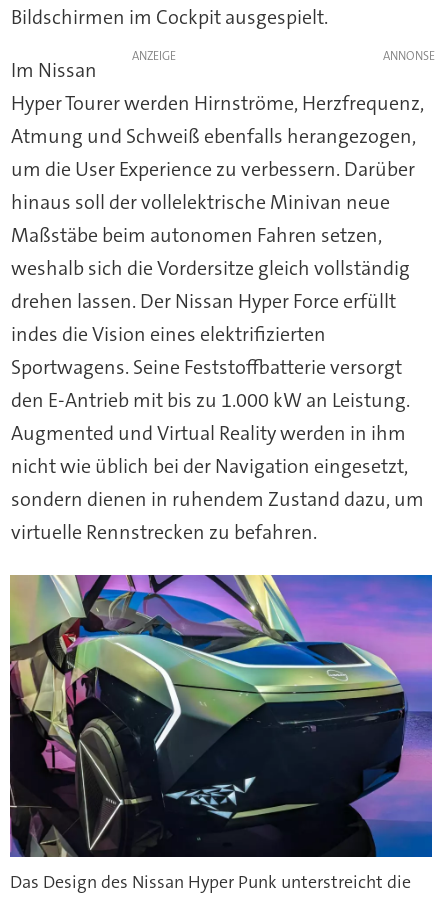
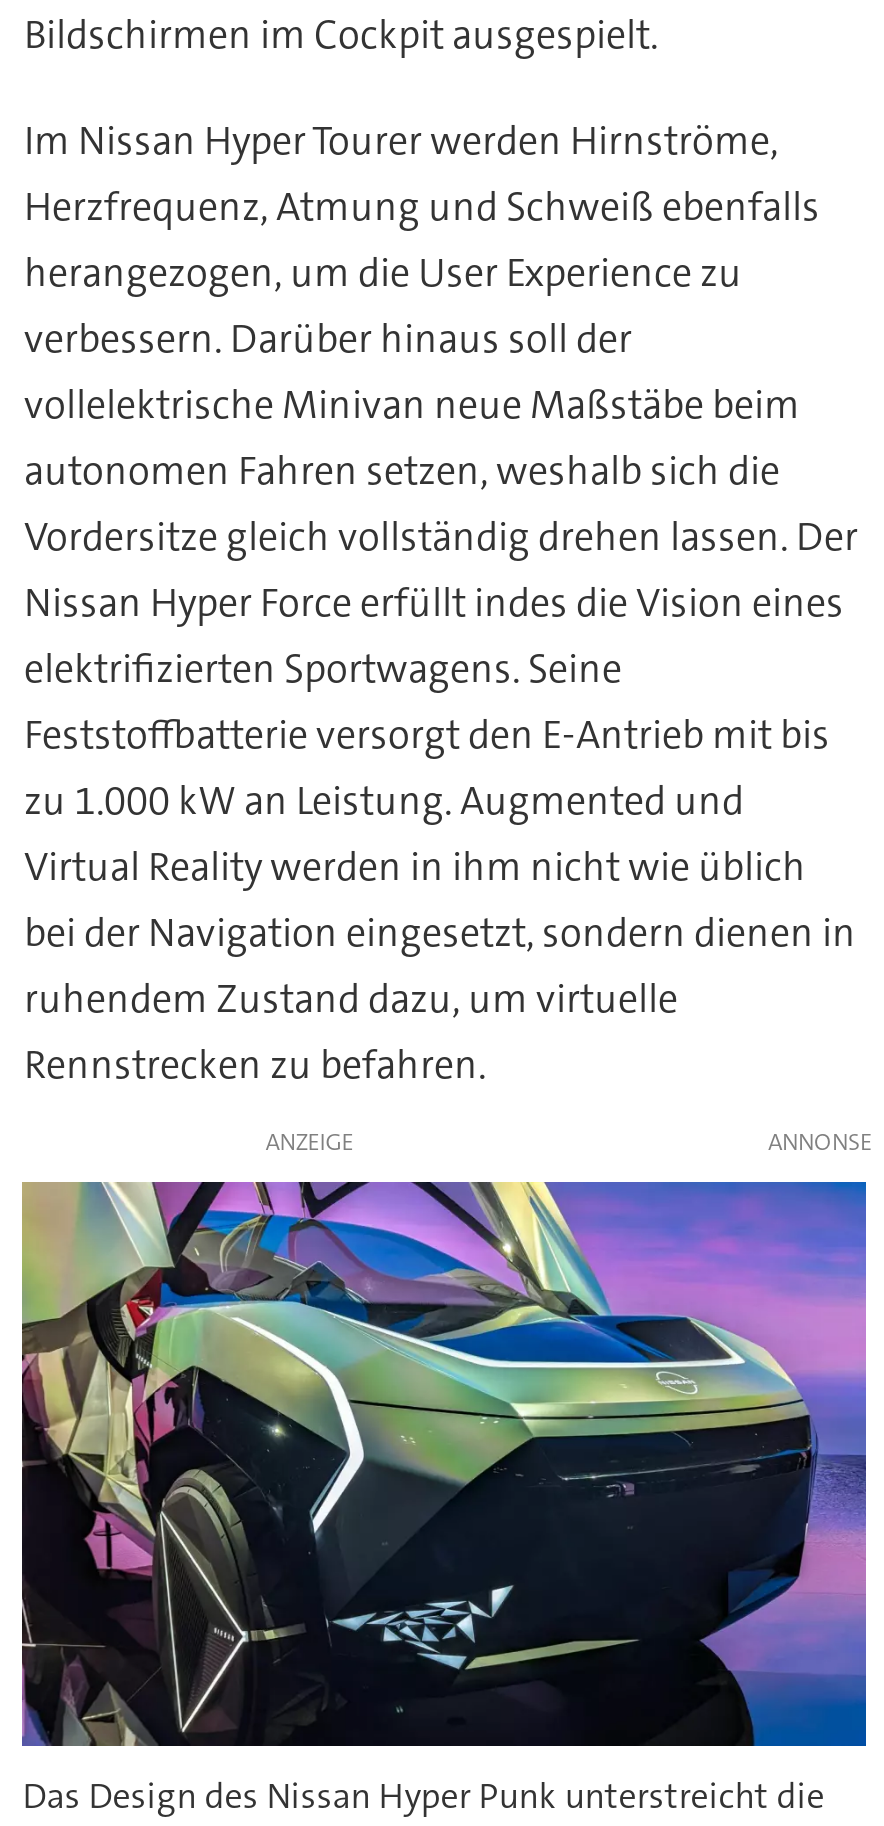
none -> [24,114,858,1090] Im Nissan Hyper Tourer werden Hirnströme, | Herzfrequenz, Atmung und Schweiß ebenfalls | herangezogen, um die User Experience zu | verbessern. Darüber hinaus soll der | vollelektrische Minivan neue Maßstäbe beim | autonomen Fahren setzen, weshalb sich die | Vordersitze gleich vollständig drehen lassen. Der | Nissan Hyper Force erfüllt indes die Vision eines | elektrifizierten Sportwagens. Seine | Feststoffbatterie versorgt den E-Antrieb mit bis | zu 1.000 kW an Leistung. Augmented und | Virtual Reality werden in ihm nicht wie üblich | bei der Navigation eingesetzt, sondern dienen in | ruhendem Zustand dazu, um virtuelle | Rennstrecken zu befahren.
moved [132,48,176,64] -> [266,1126,354,1158]: ANZEIGE
[11,57,424,545] Im Nissan | Hyper Tourer werden Hirnströme, Herzfrequenz, | Atmung und Schweiß ebenfalls herangezogen, | um die User Experience zu verbessern. Darüber | hinaus soll der vollelektrische Minivan neue | Maßstäbe beim autonomen Fahren setzen, | weshalb sich die Vordersitze gleich vollständig | drehen lassen. Der Nissan Hyper Force erfüllt | indes die Vision eines elektrifizierten | Sportwagens. Seine Feststoffbatterie versorgt | den E-Antrieb mit bis zu 1.000 kW an Leistung. | Augmented und Virtual Reality werden in ihm | nicht wie üblich bei der Navigation eingesetzt, | sondern dienen in ruhendem Zustand dazu, um | virtuelle Rennstrecken zu befahren. -> none

